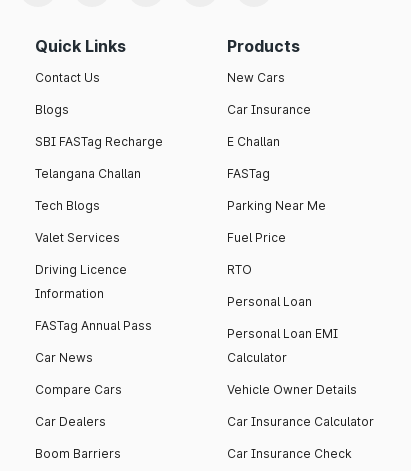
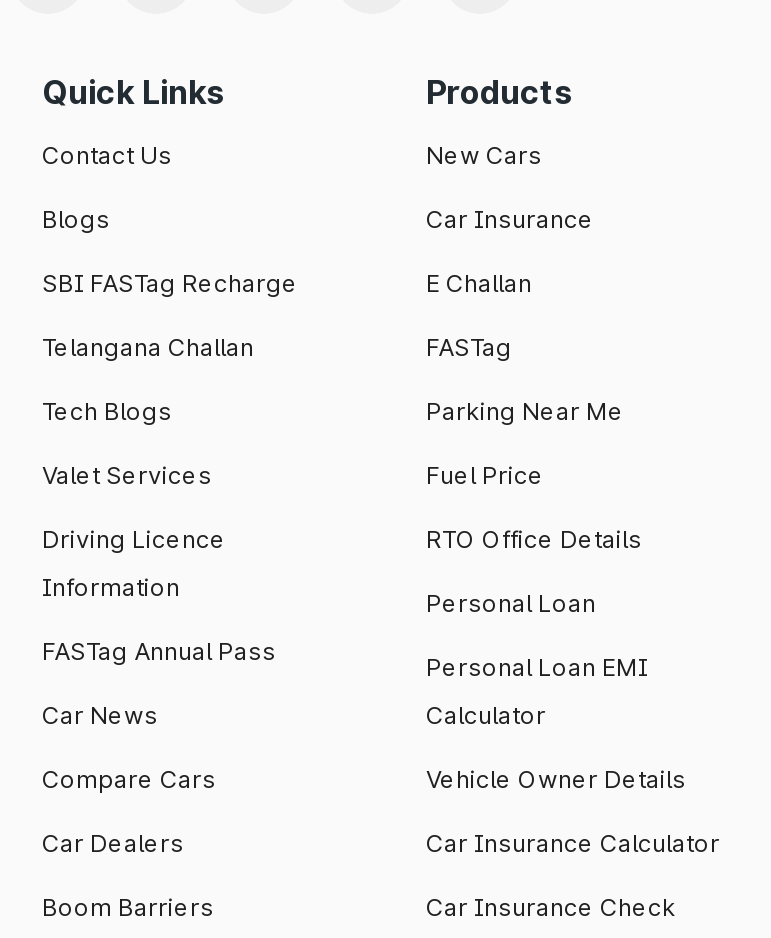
[227,262,252,277] RTO -> [426,524,642,554] RTO Office Details

